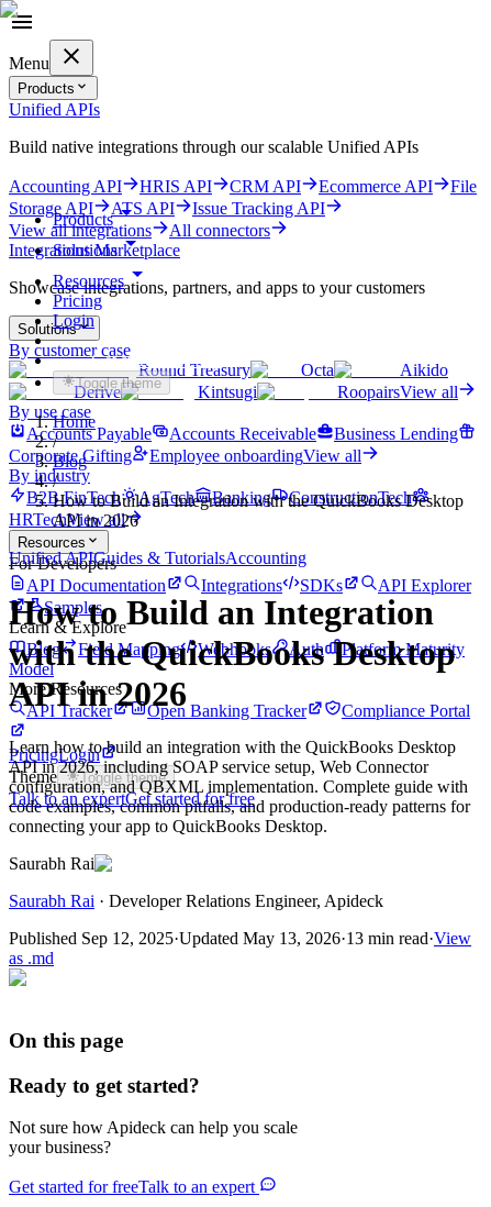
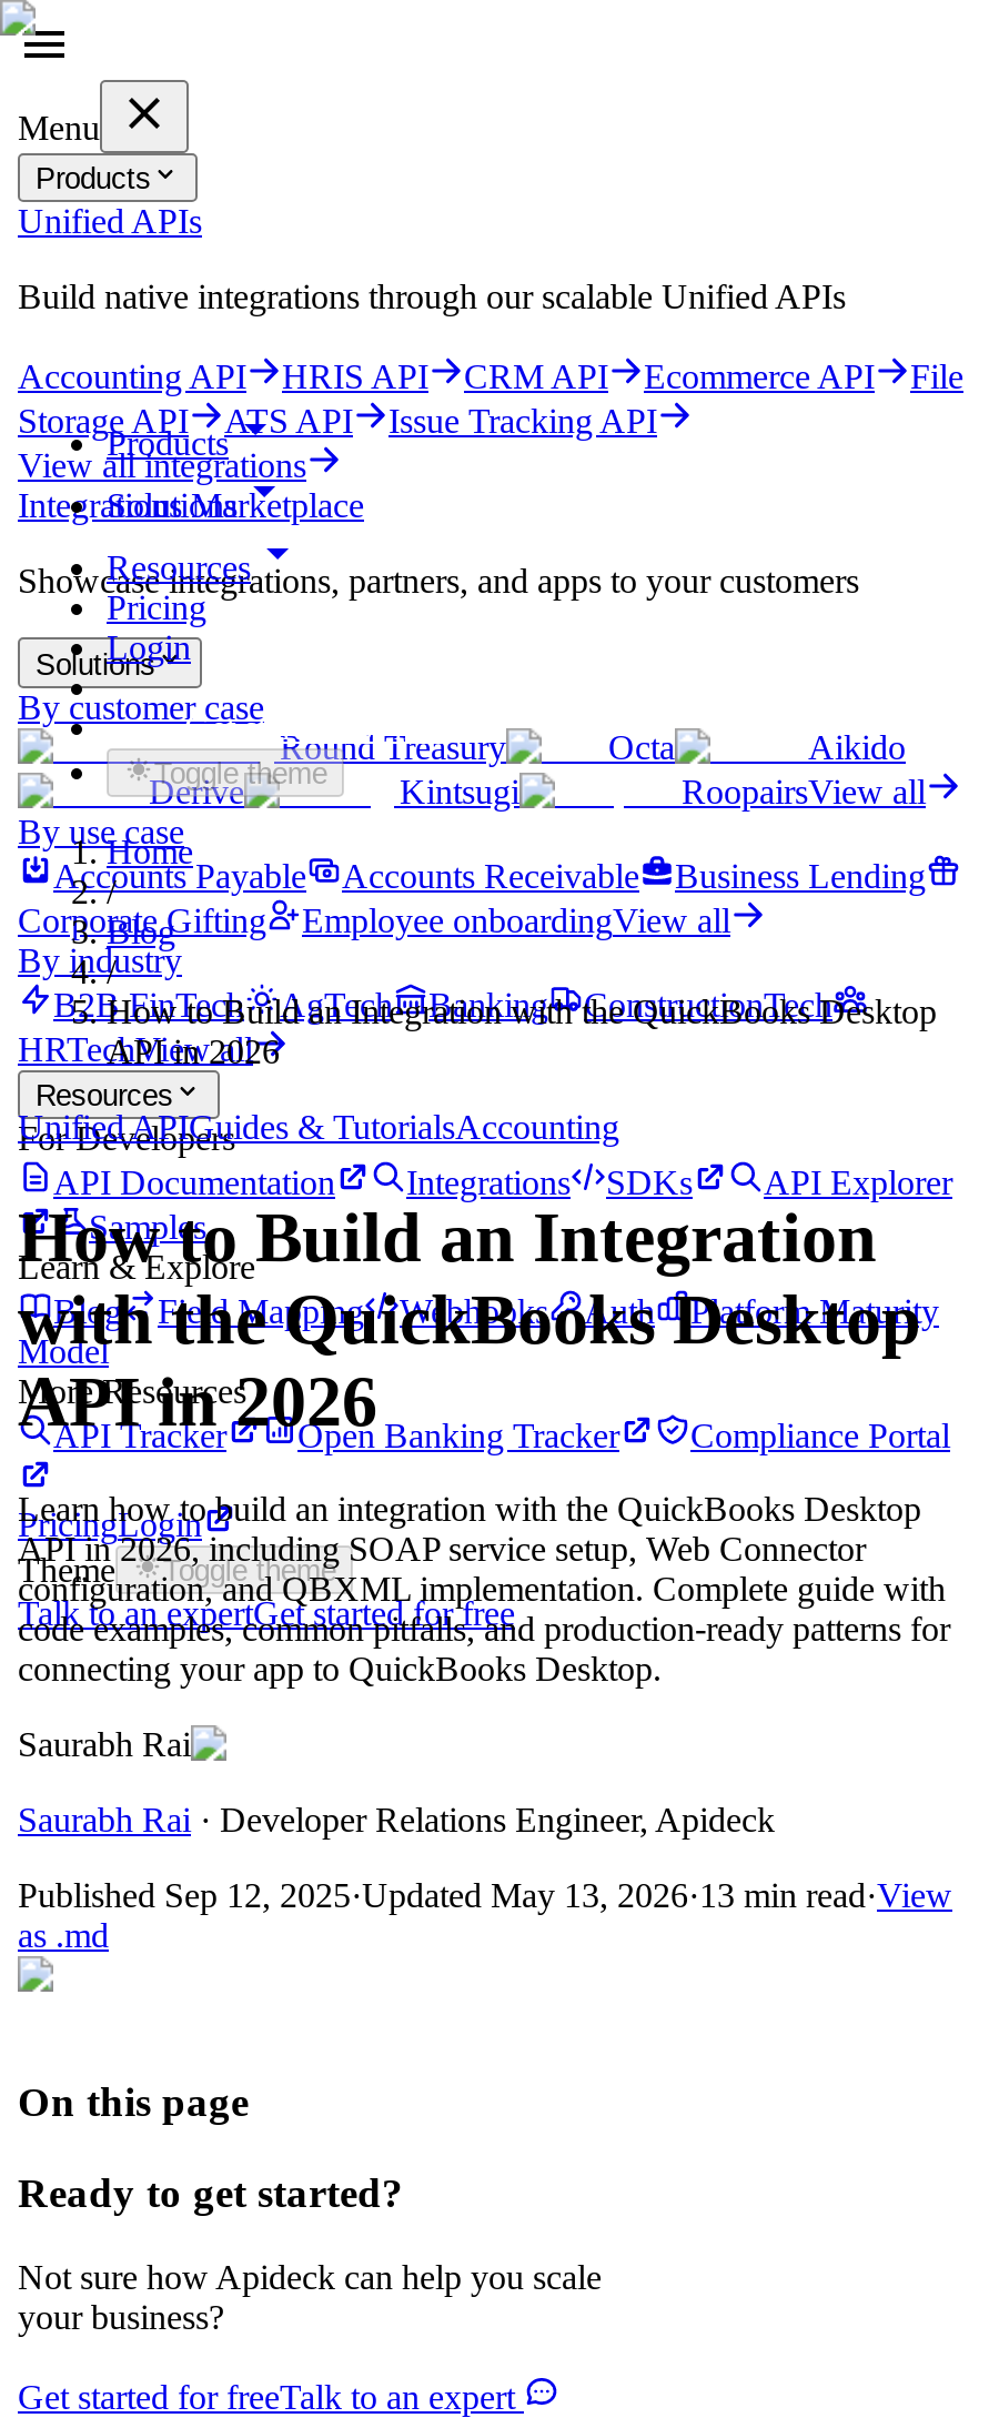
[169,221,270,240] All connectors -> none

